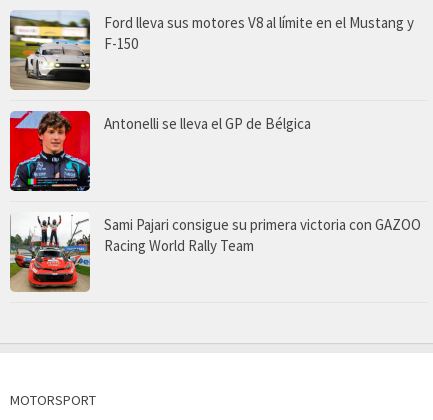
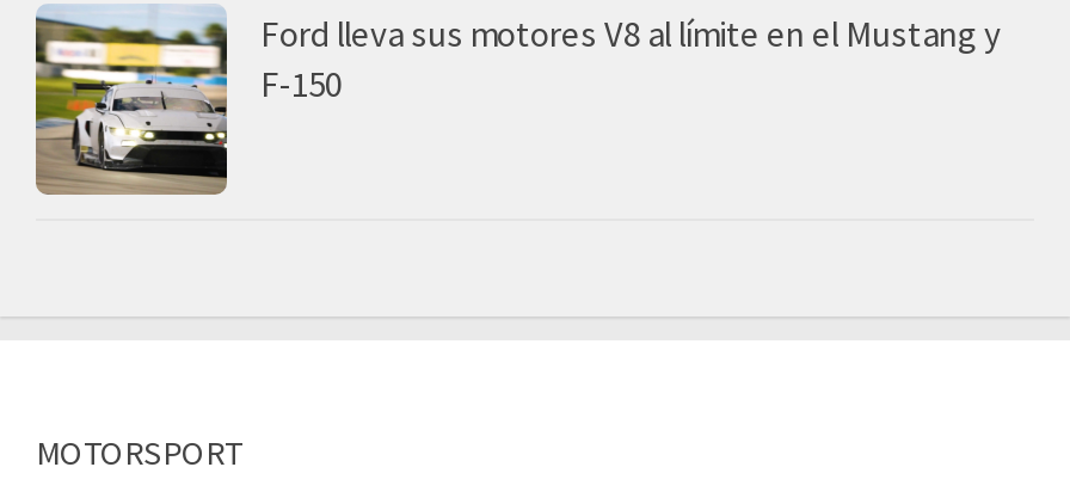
[9,110,311,192] [image] | Antonelli se lleva el GP de Bélgica -> none
[10,215,421,291] [image] | Sami Pajari consigue su primera victoria con GAZOO | Racing World Rally Team -> none

